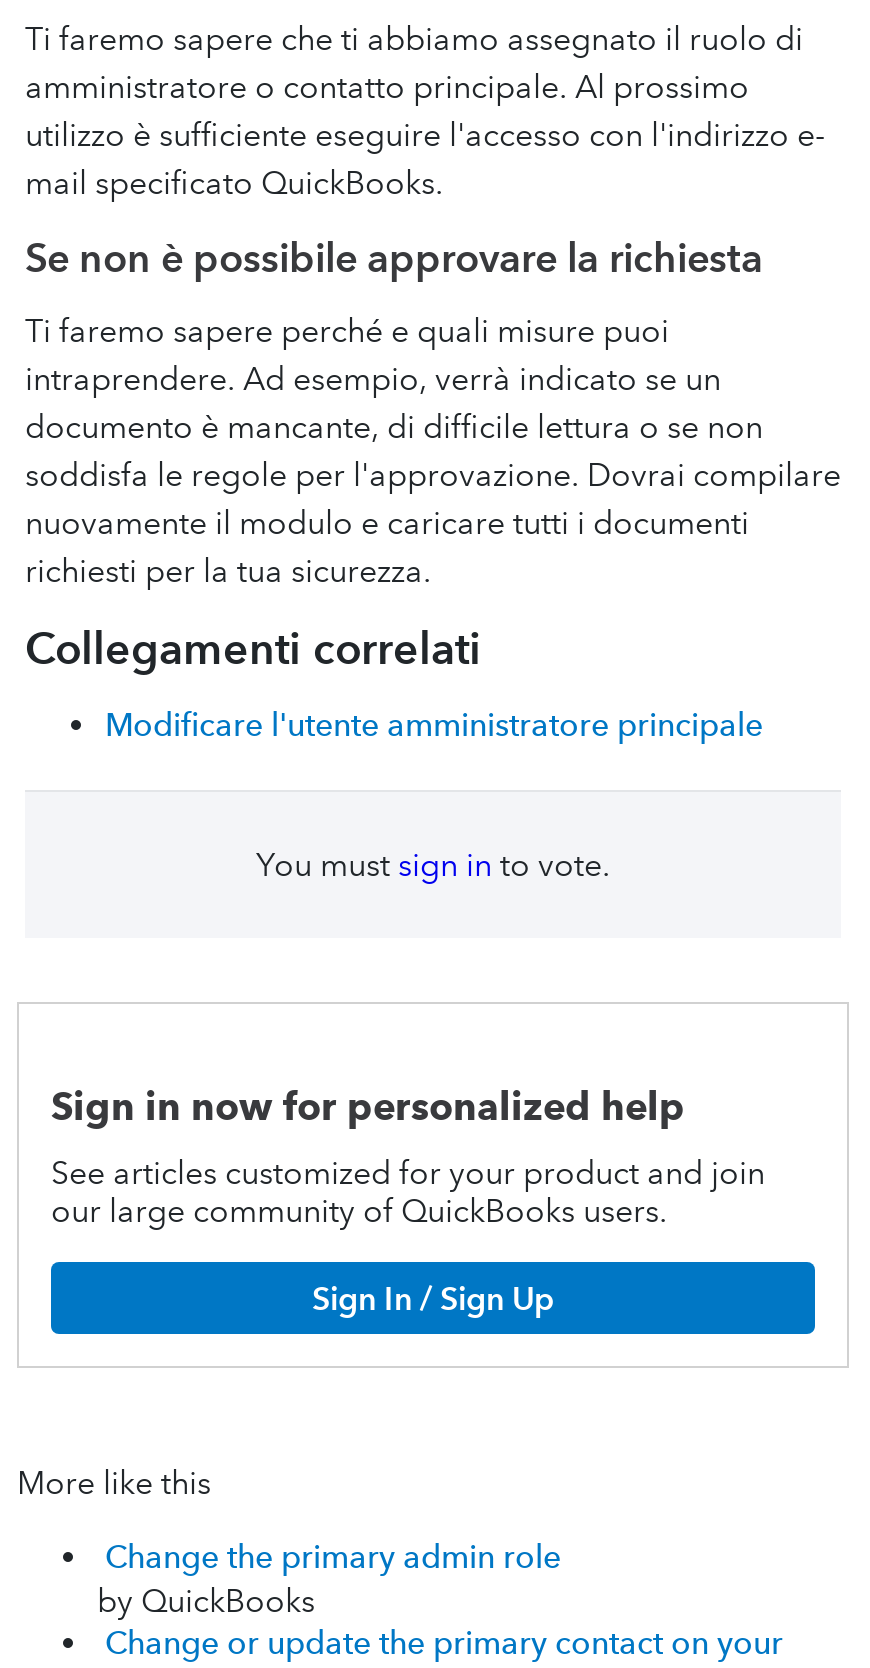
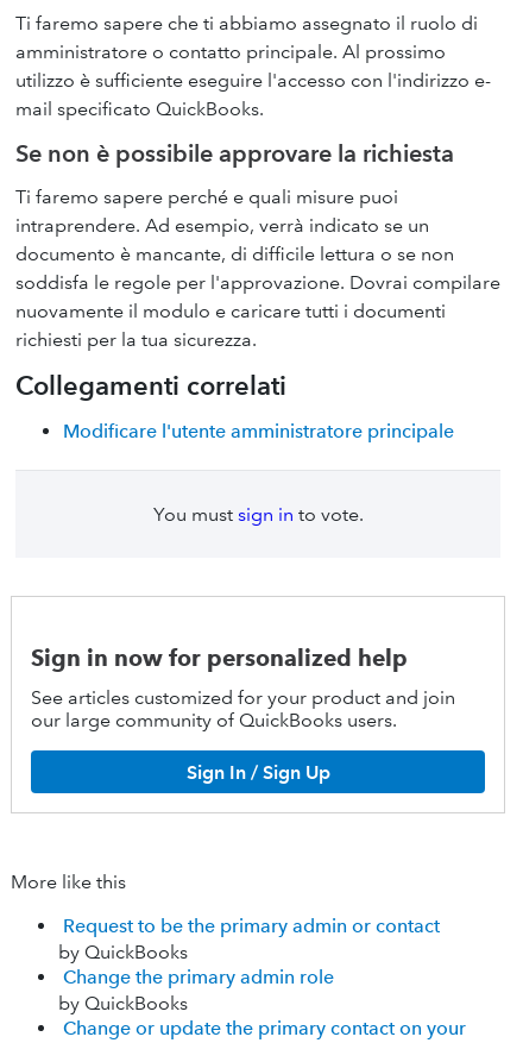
none -> [58,915,440,963] Request to be the primary admin or contact | by QuickBooks

